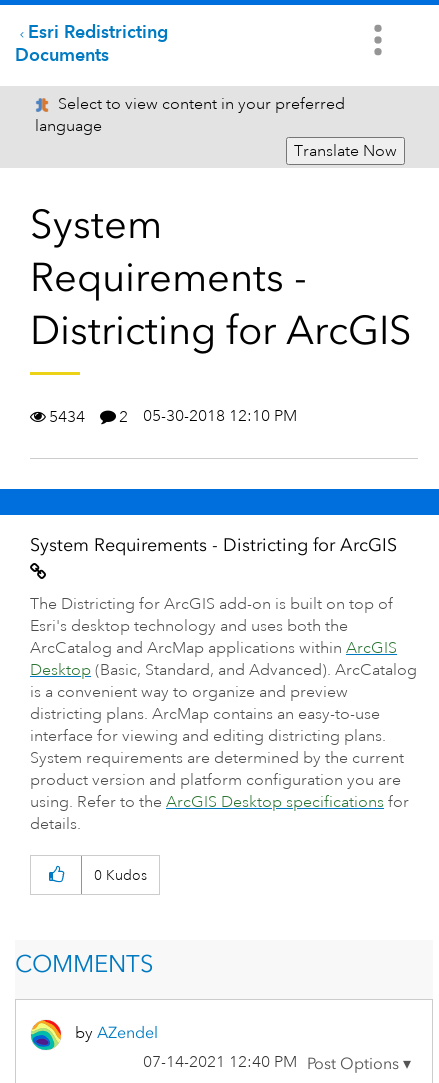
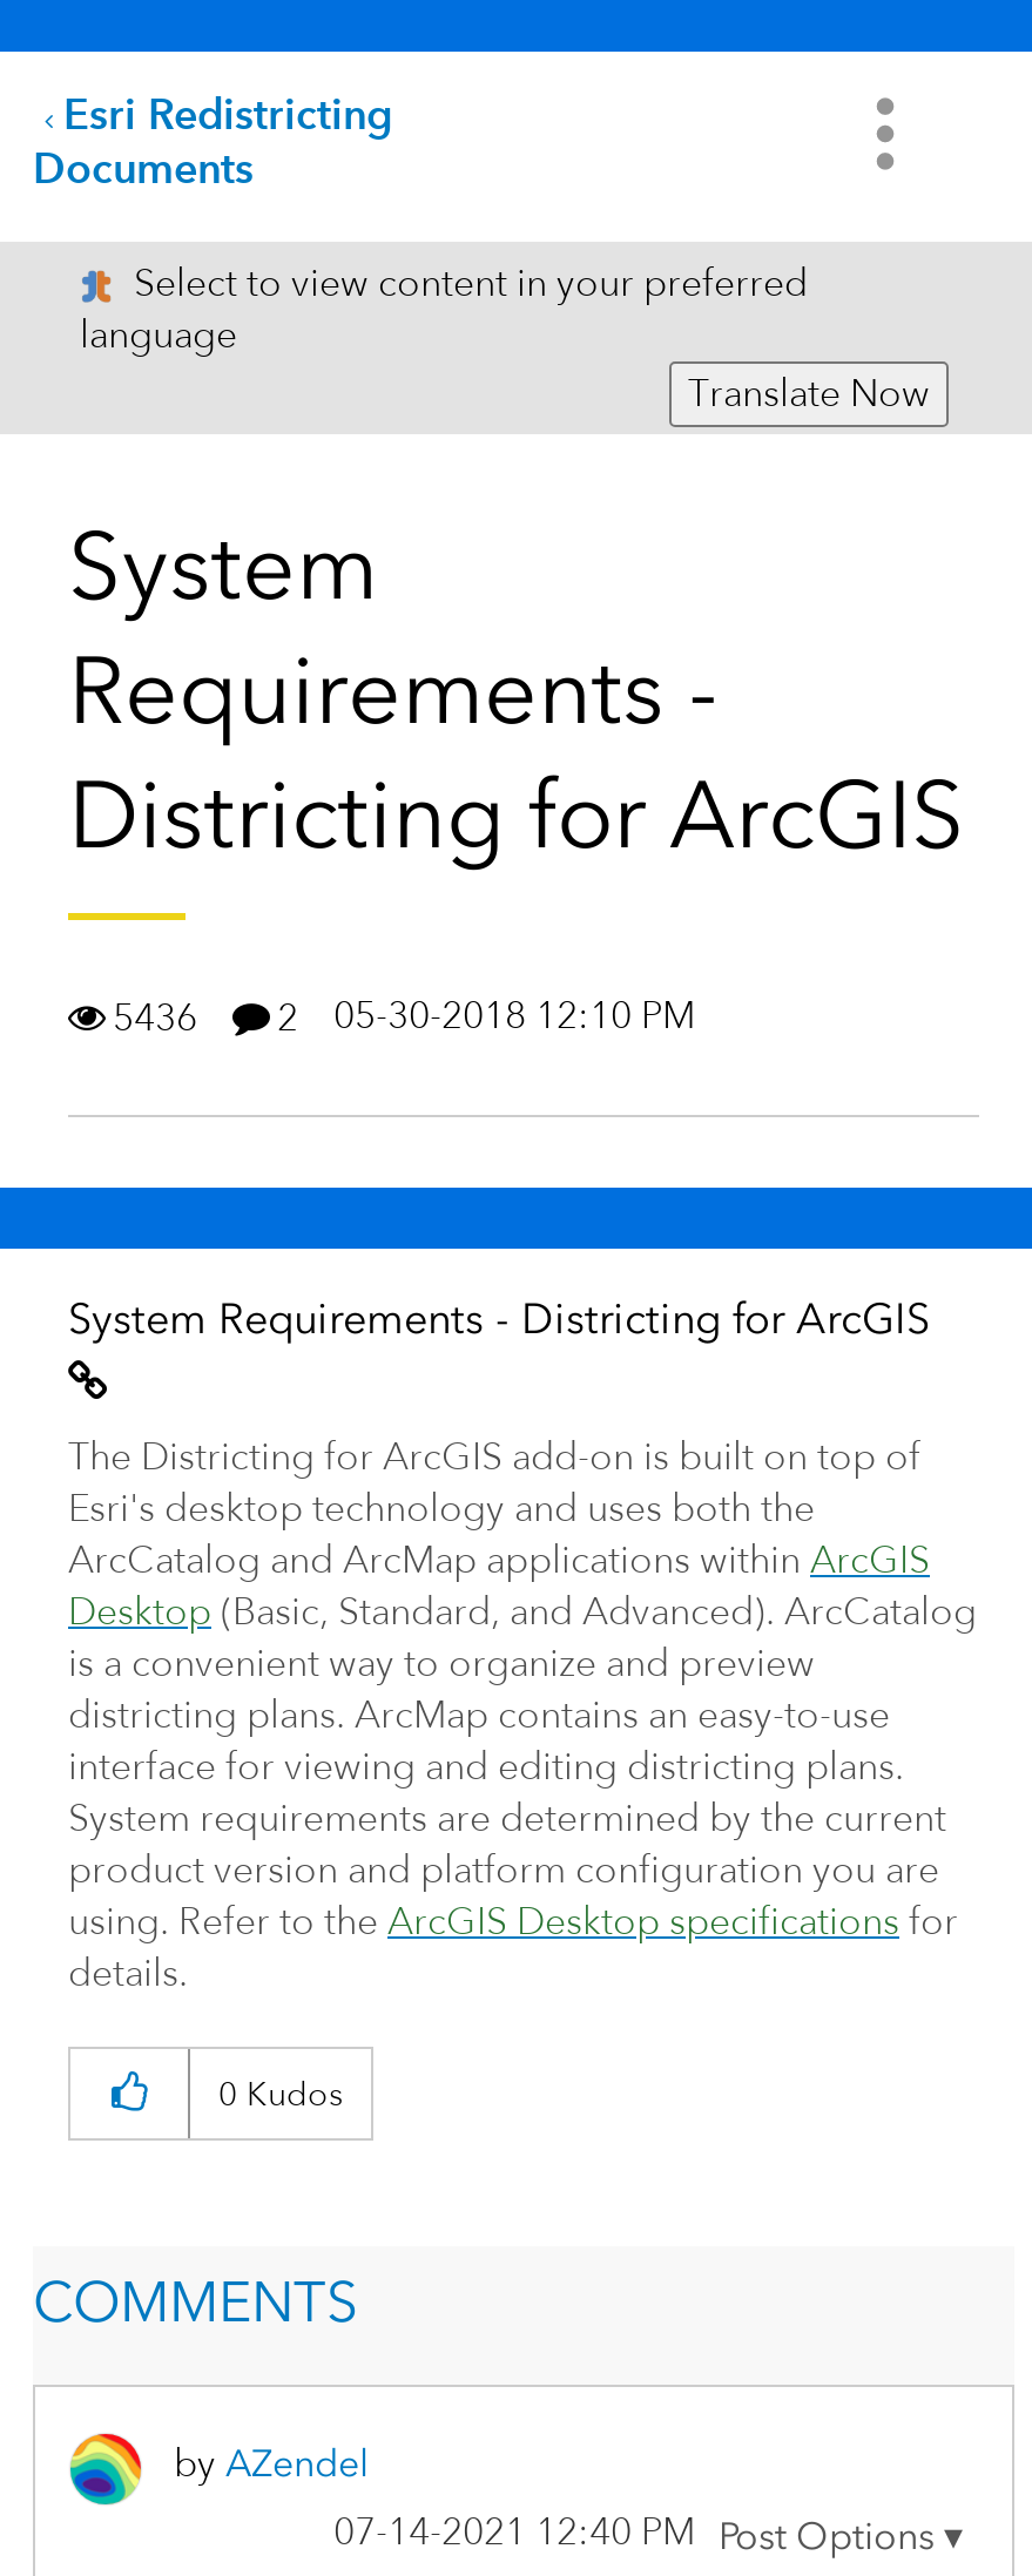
[49,406,297,427] 5434 2 05-30-2018 12:10 PM -> [113,993,695,1042] 5436 2 05-30-2018 12:10 PM

